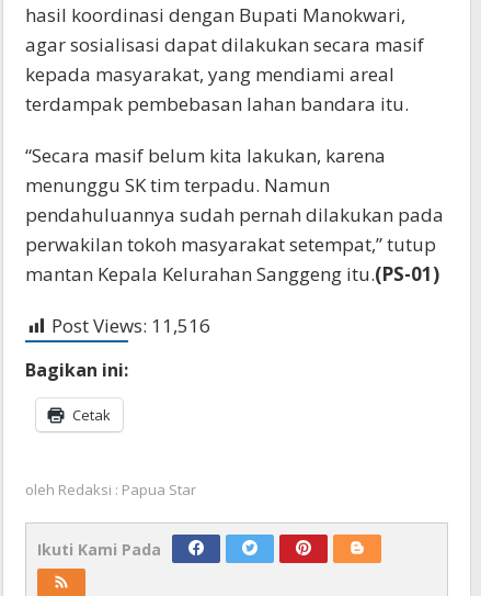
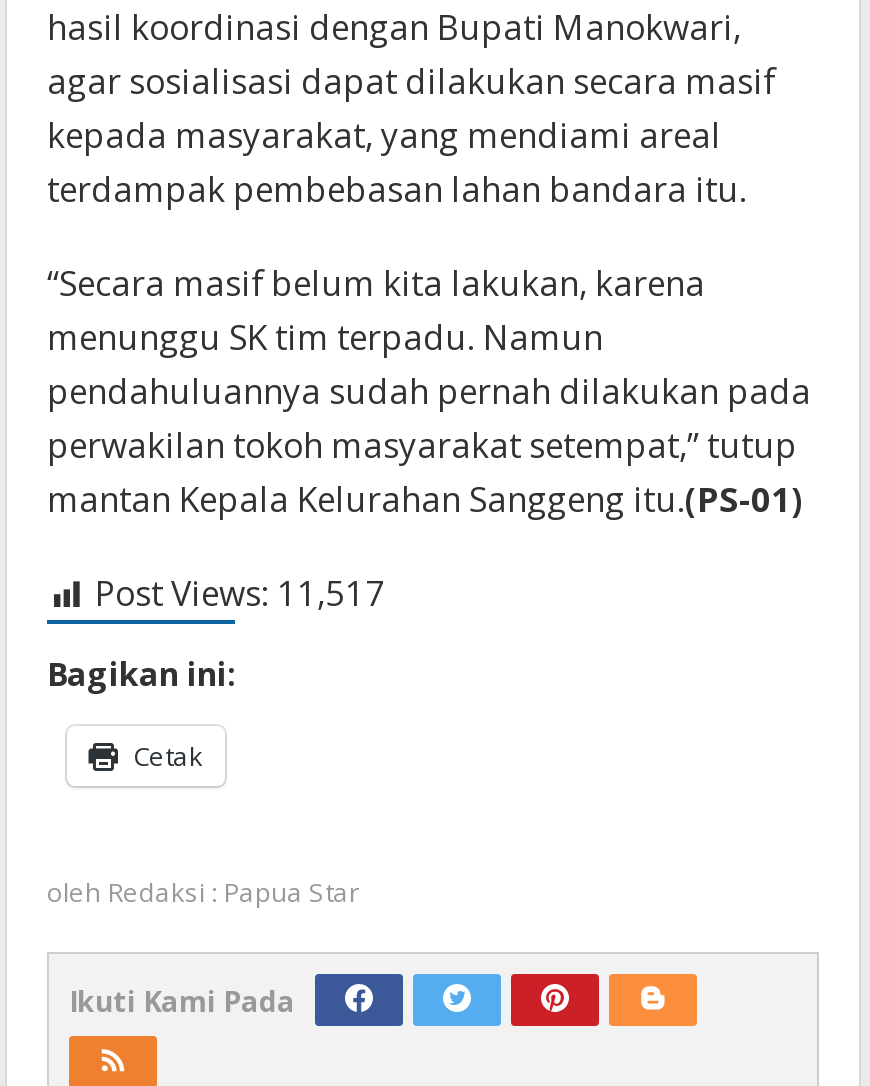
[51,313,210,338] Post Views: 11,516 -> [95,570,385,616] Post Views: 11,517

